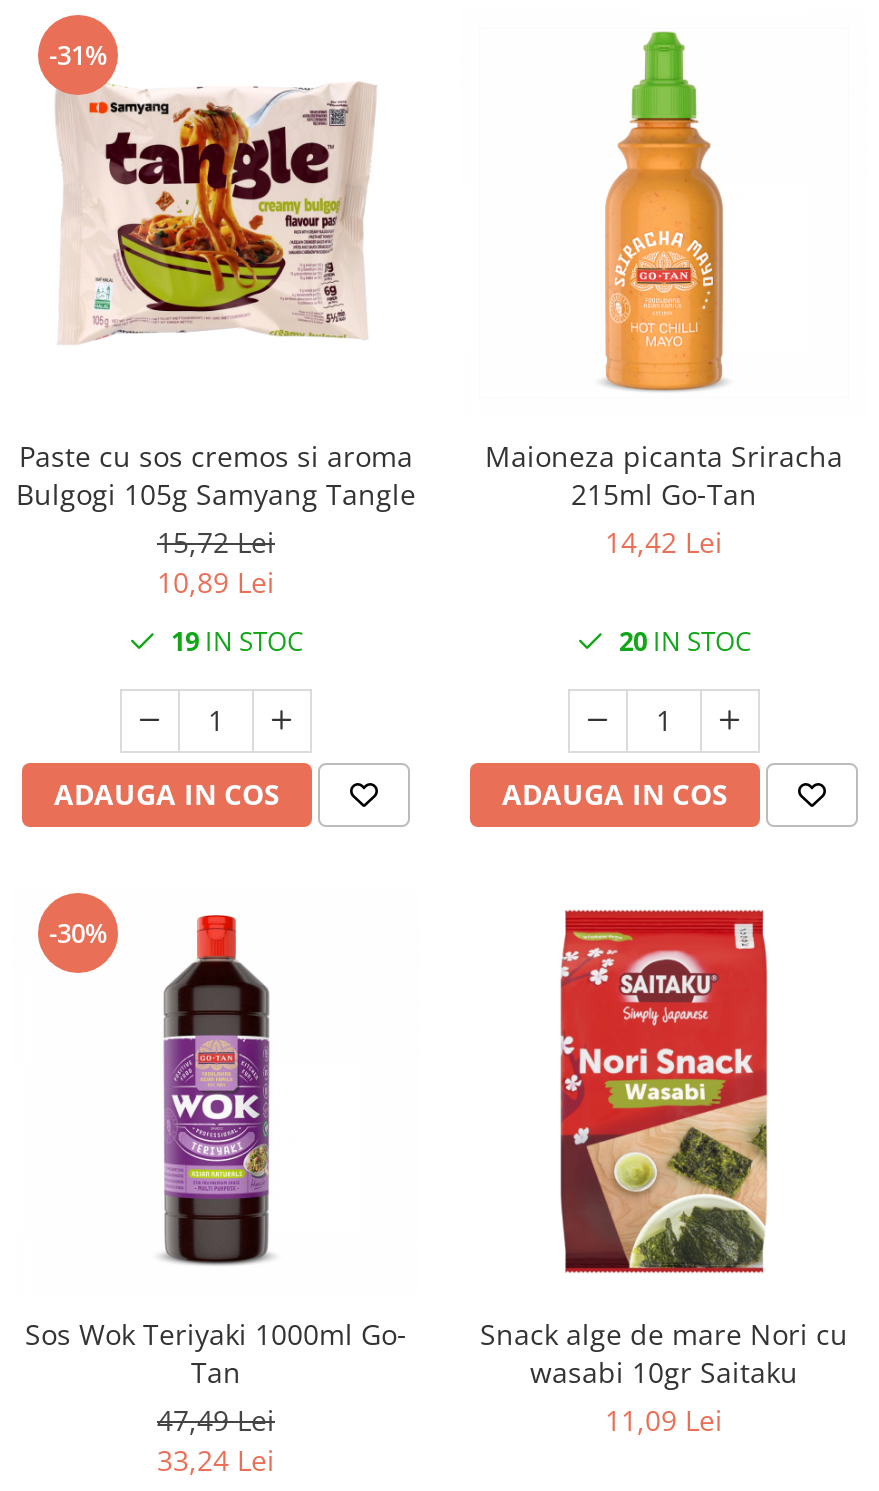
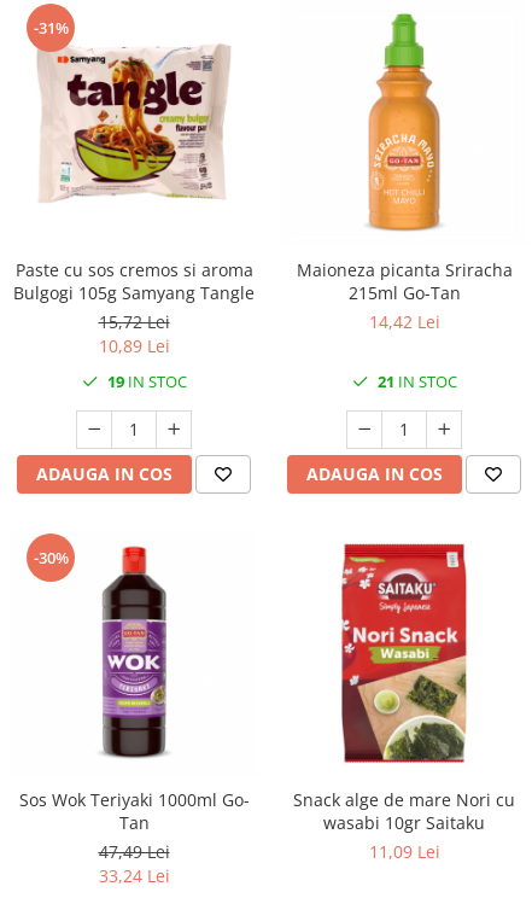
[619,623,751,659] 20 IN STOC -> [377,371,457,392] 21 IN STOC

